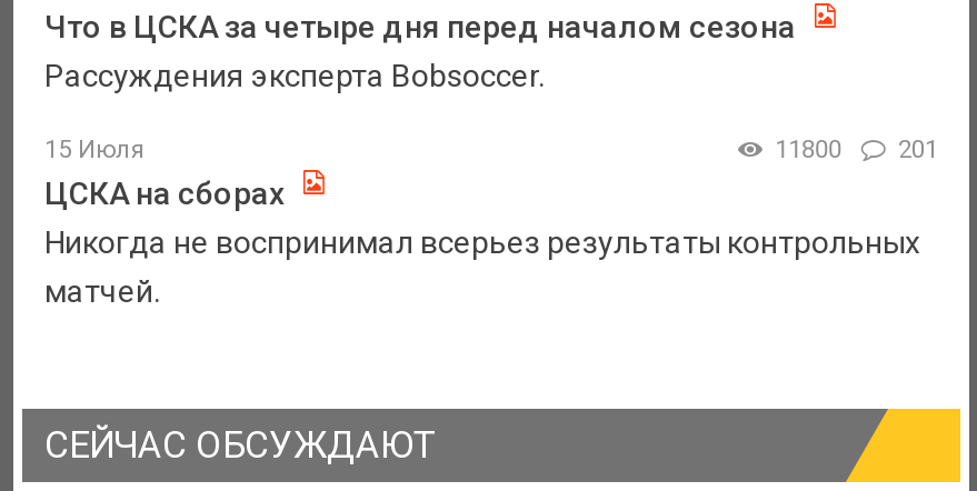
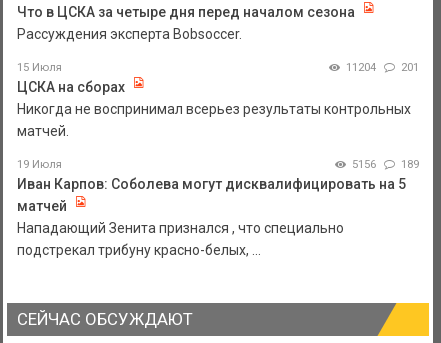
[775,136,938,165] 11800 201 -> [346,61,419,74] 11204 201
none -> [17,158,419,258] 19 Июля | 5156 | 189 | Иван Карпов: Соболева могут дисквалифицировать на 5 | матчей | Нападающий Зенита признался , что специально | подстрекал трибуну красно-белых, ...

